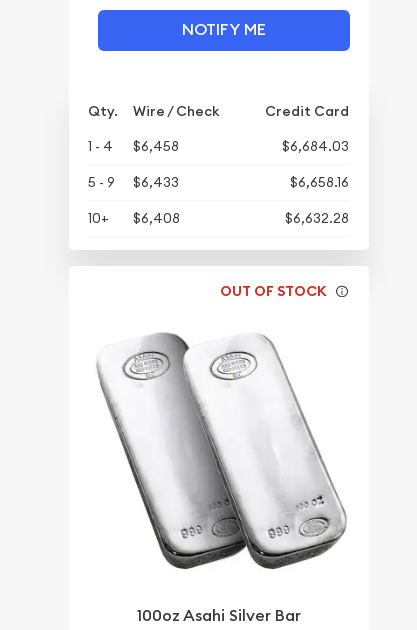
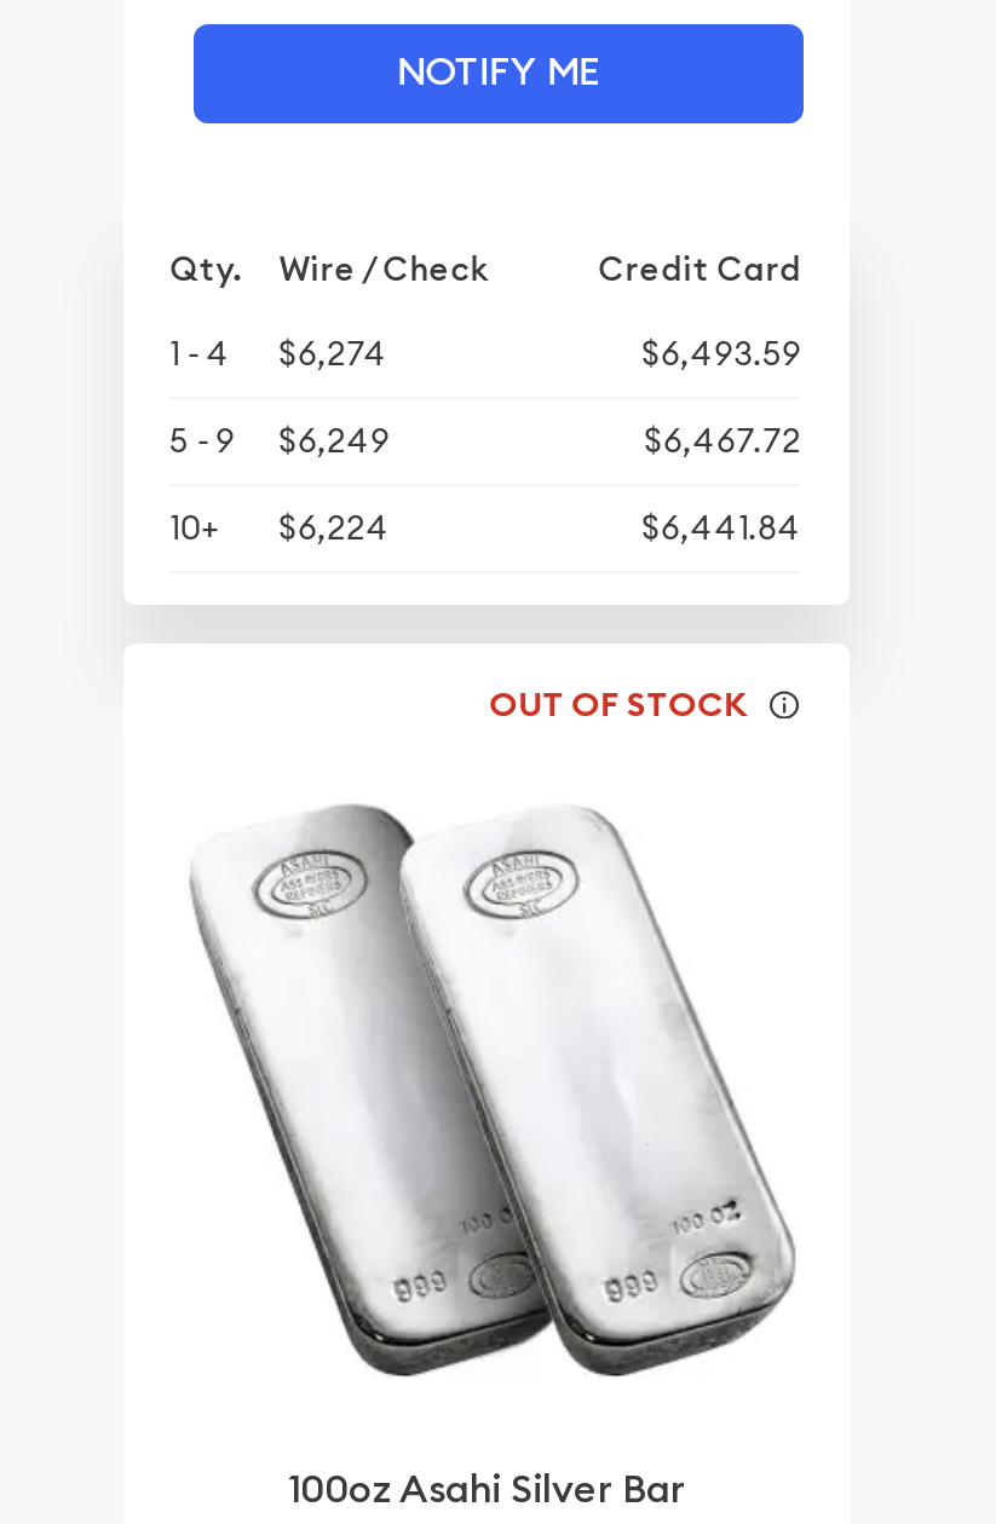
[88,137,179,155] 1 - 4 $6,458 -> [170,331,388,375] 1 - 4 $6,274
[282,137,349,155] $6,684.03 -> [642,331,802,375] $6,493.59
[88,173,179,191] 5 - 9 $6,433 -> [170,418,390,462] 5 - 9 $6,249
[290,173,349,191] $6,658.16 -> [644,418,802,462] $6,467.72
[88,209,180,227] 10+ $6,408 -> [170,506,390,549] 10+ $6,224
[285,209,349,227] $6,632.28 -> [642,506,802,549] $6,441.84

